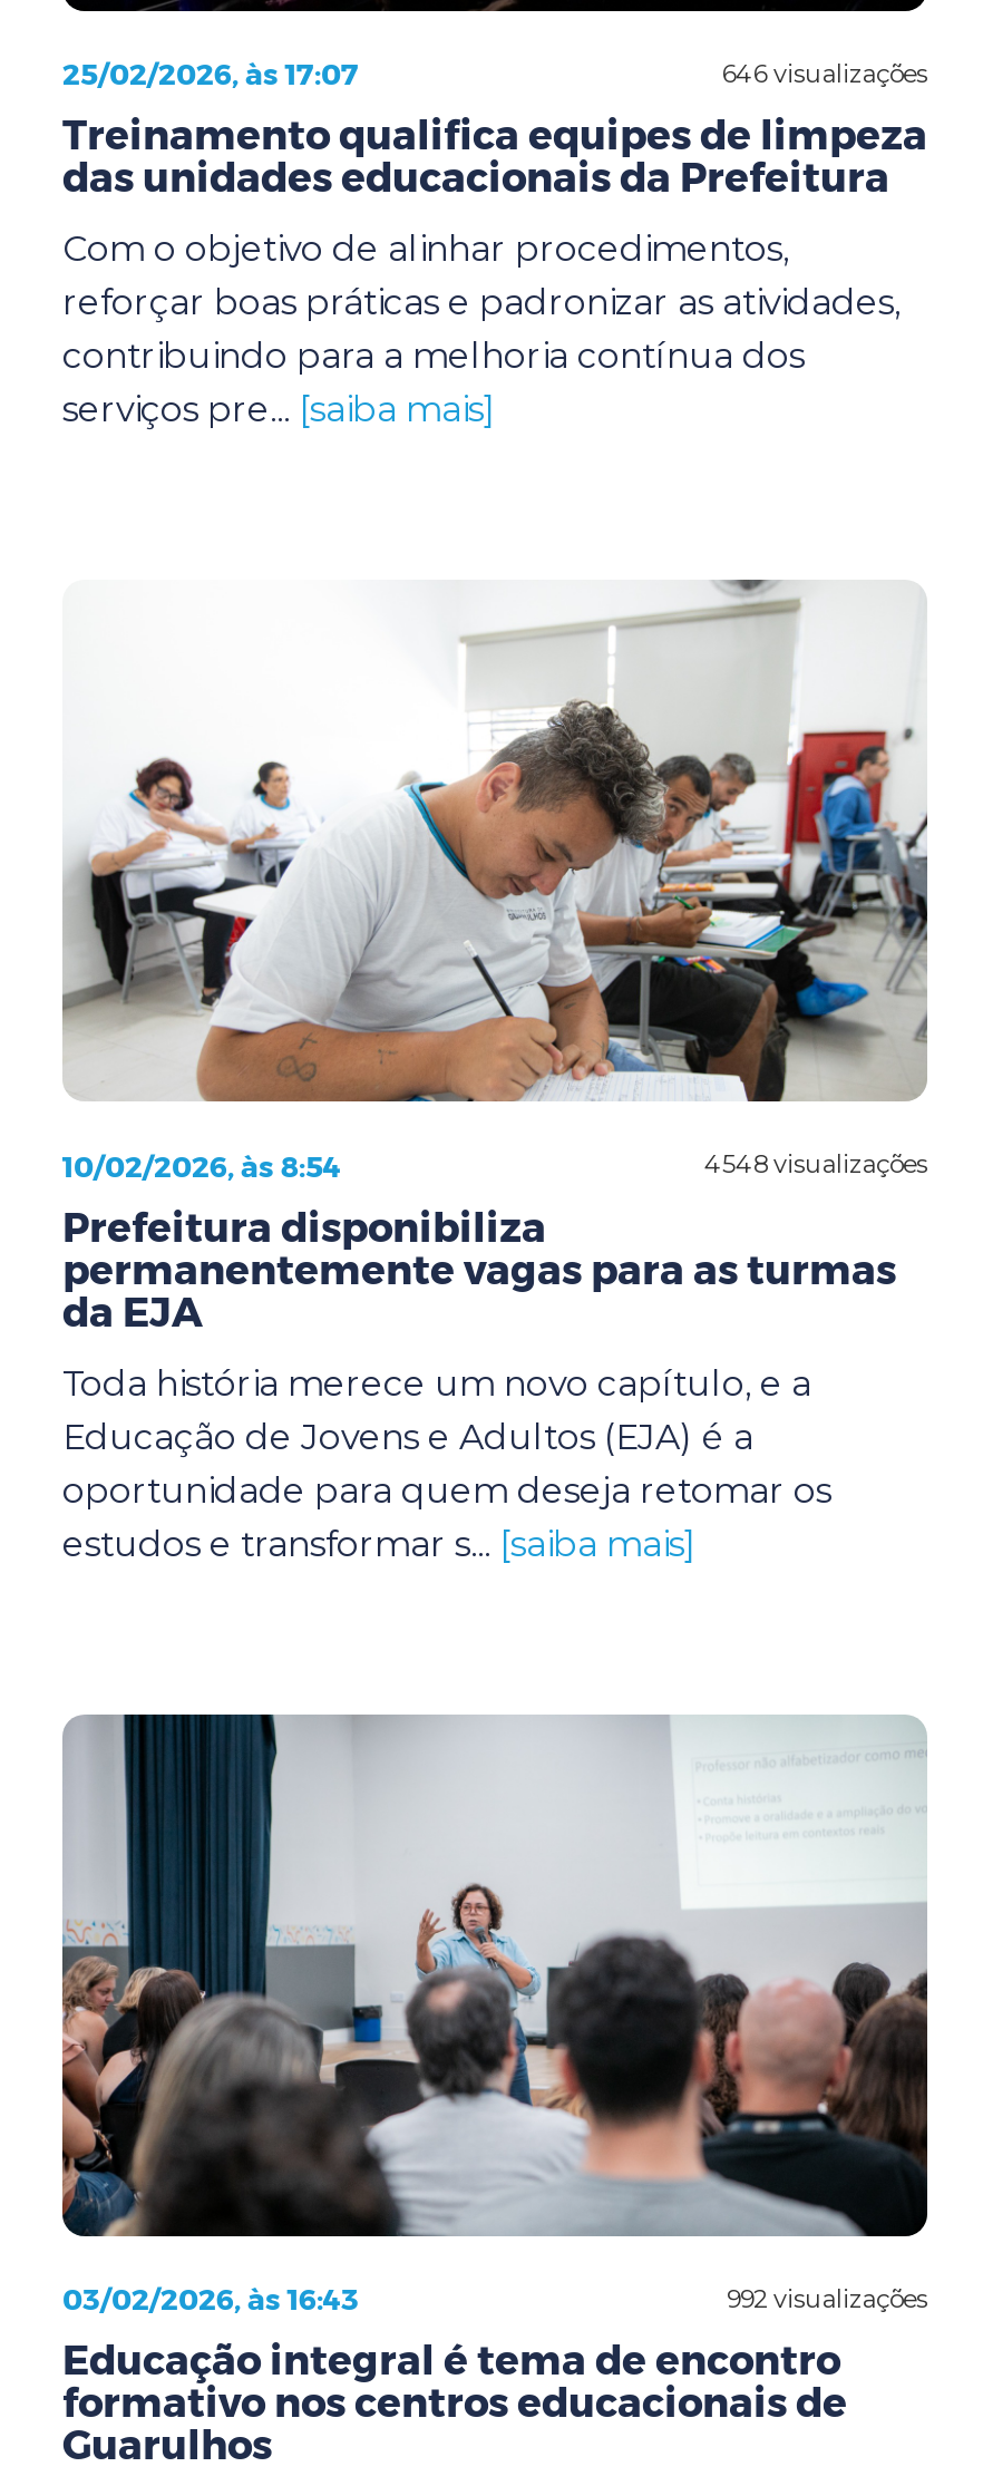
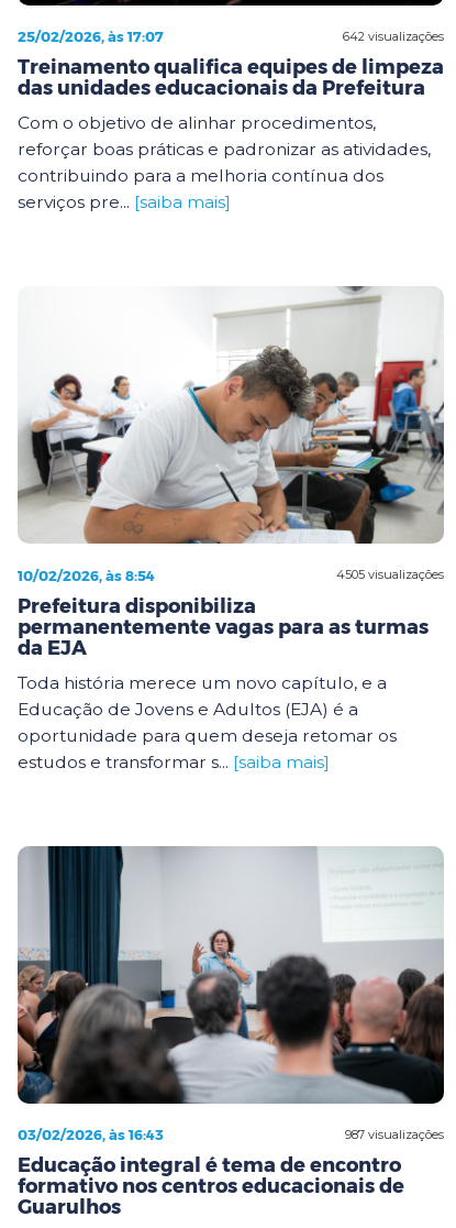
[722,57,927,88] 646 visualizações -> [343,28,444,43] 642 visualizações
[704,1148,927,1179] 4548 visualizações -> [336,567,444,582] 4505 visualizações
[727,2282,927,2313] 992 visualizações -> [345,1126,444,1142] 987 visualizações

